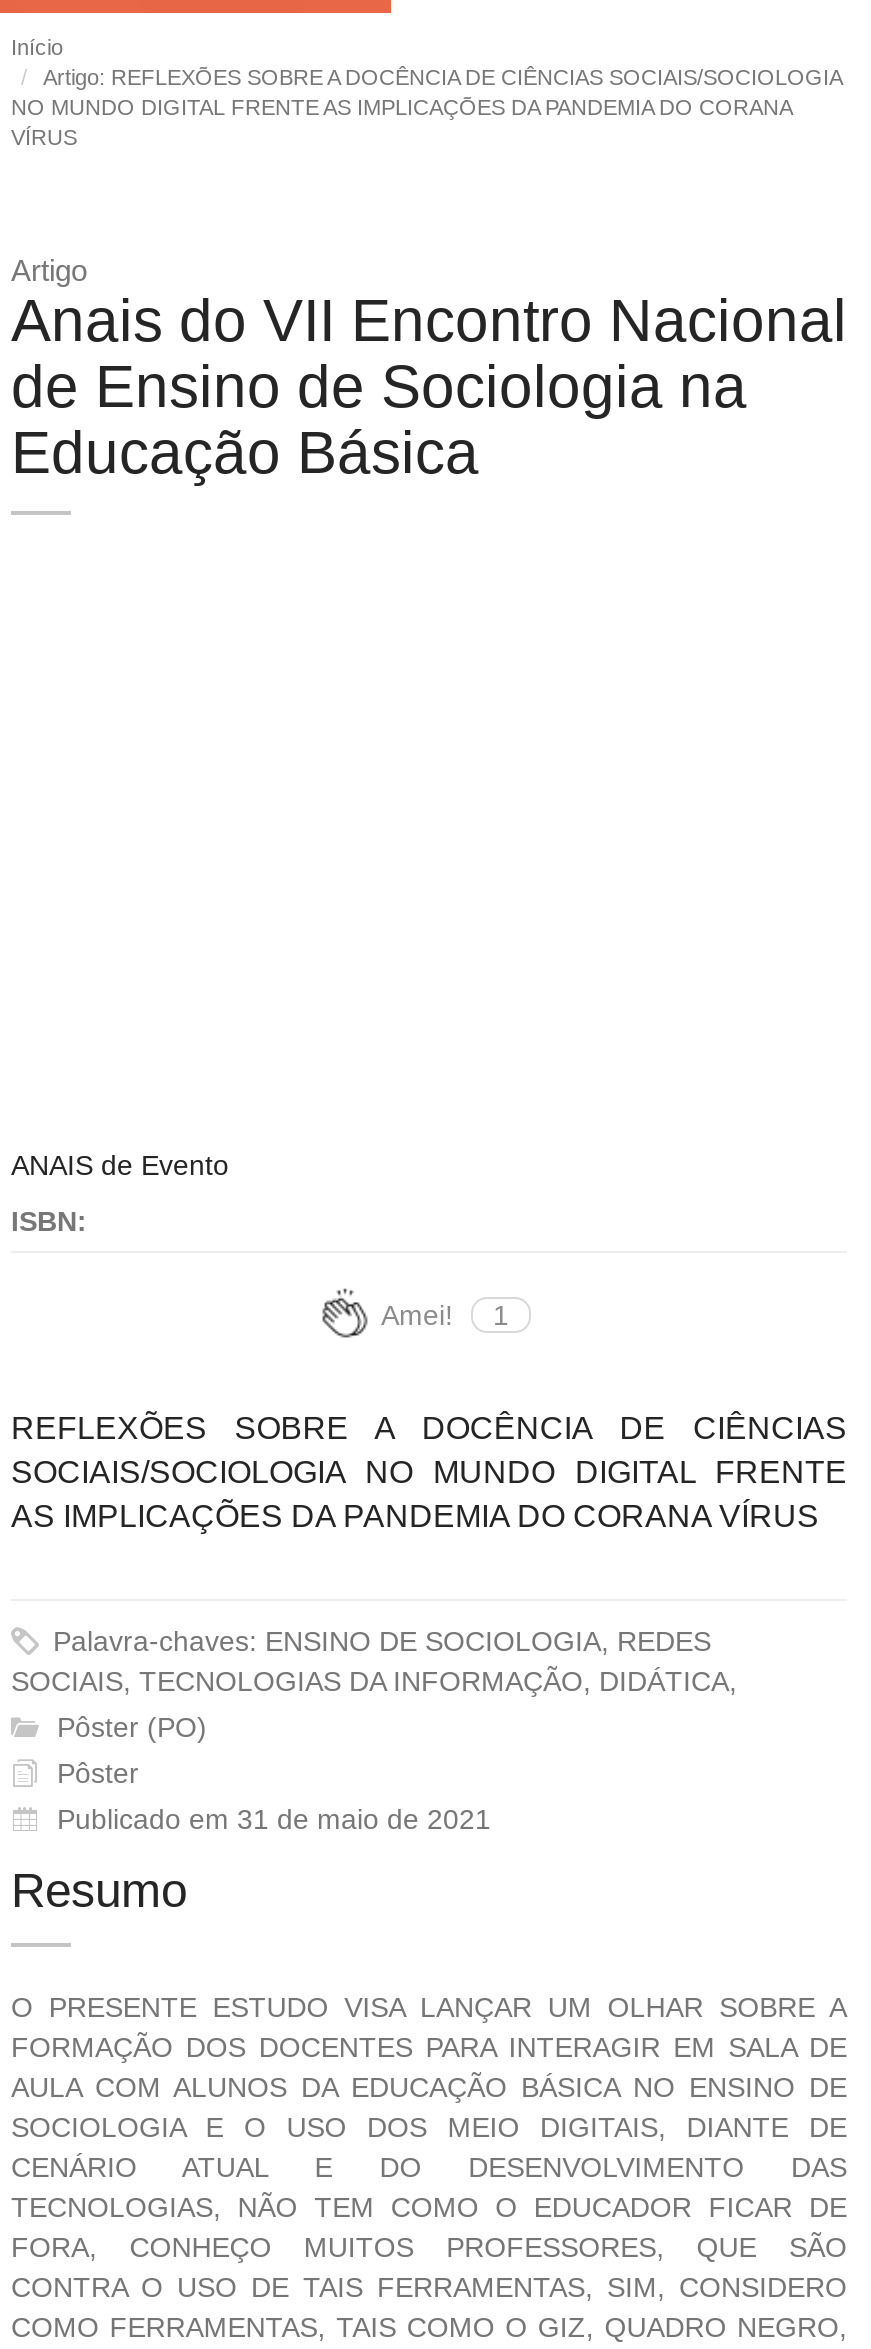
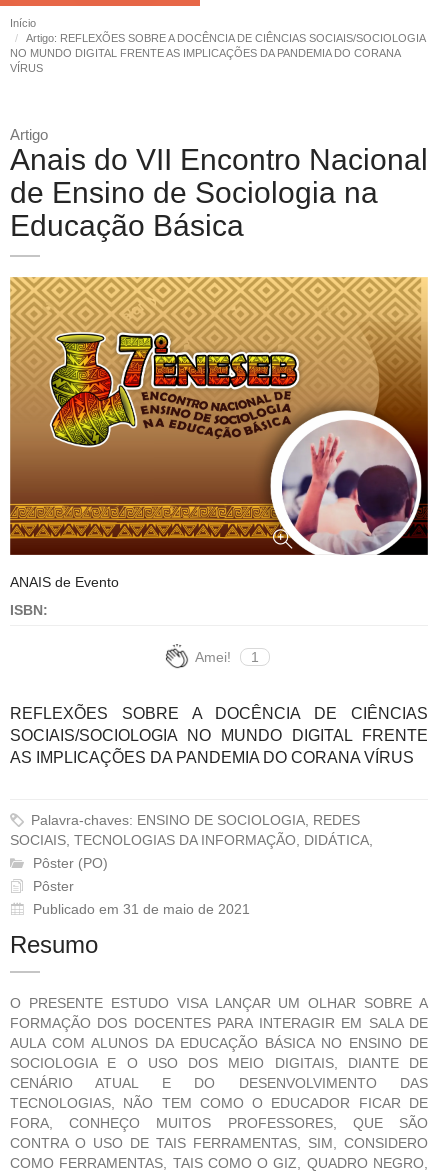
none -> [9,276,429,556] [image]

